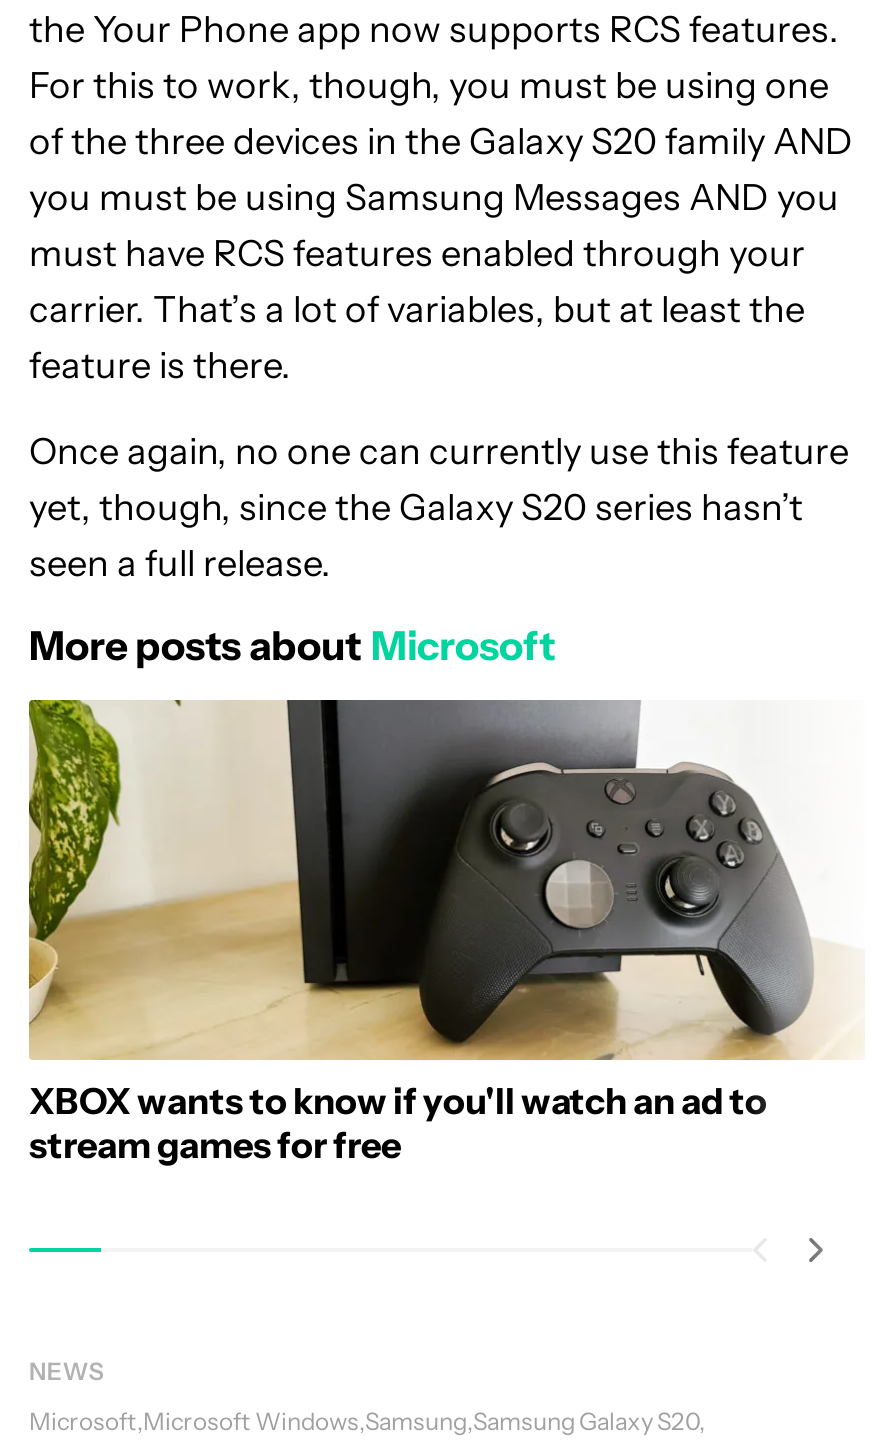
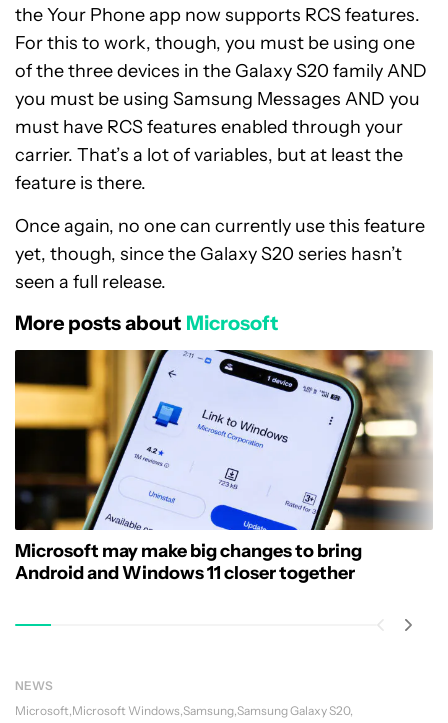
[27,698,863,1168] [image] | XBOX wants to know if you'll watch an ad to | stream games for free -> [14,349,433,584] [image] | Microsoft may make big changes to bring | Android and Windows 11 closer together

